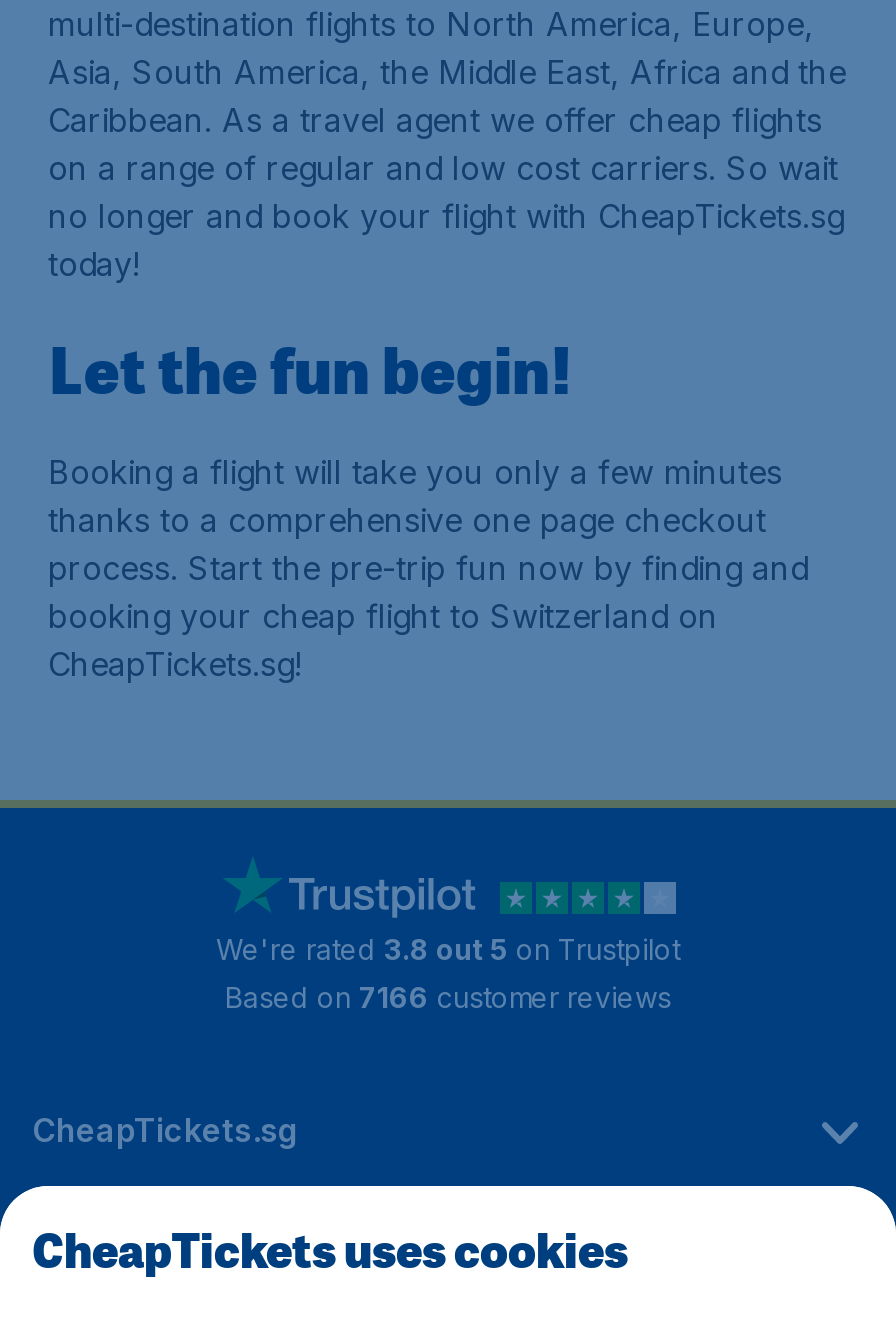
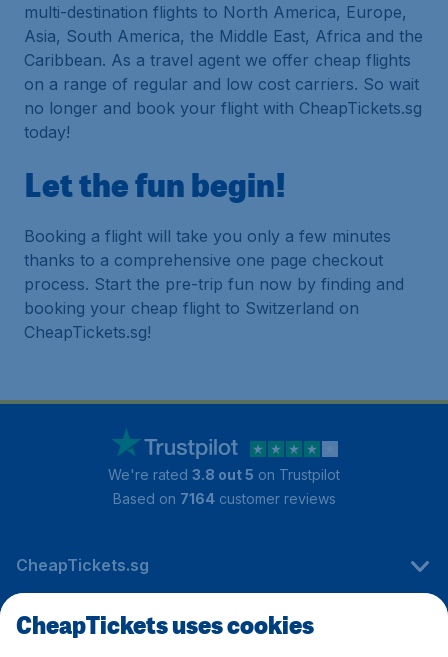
[225,980,671,1014] Based on 7166 customer reviews -> [112,490,335,507] Based on 7164 customer reviews

